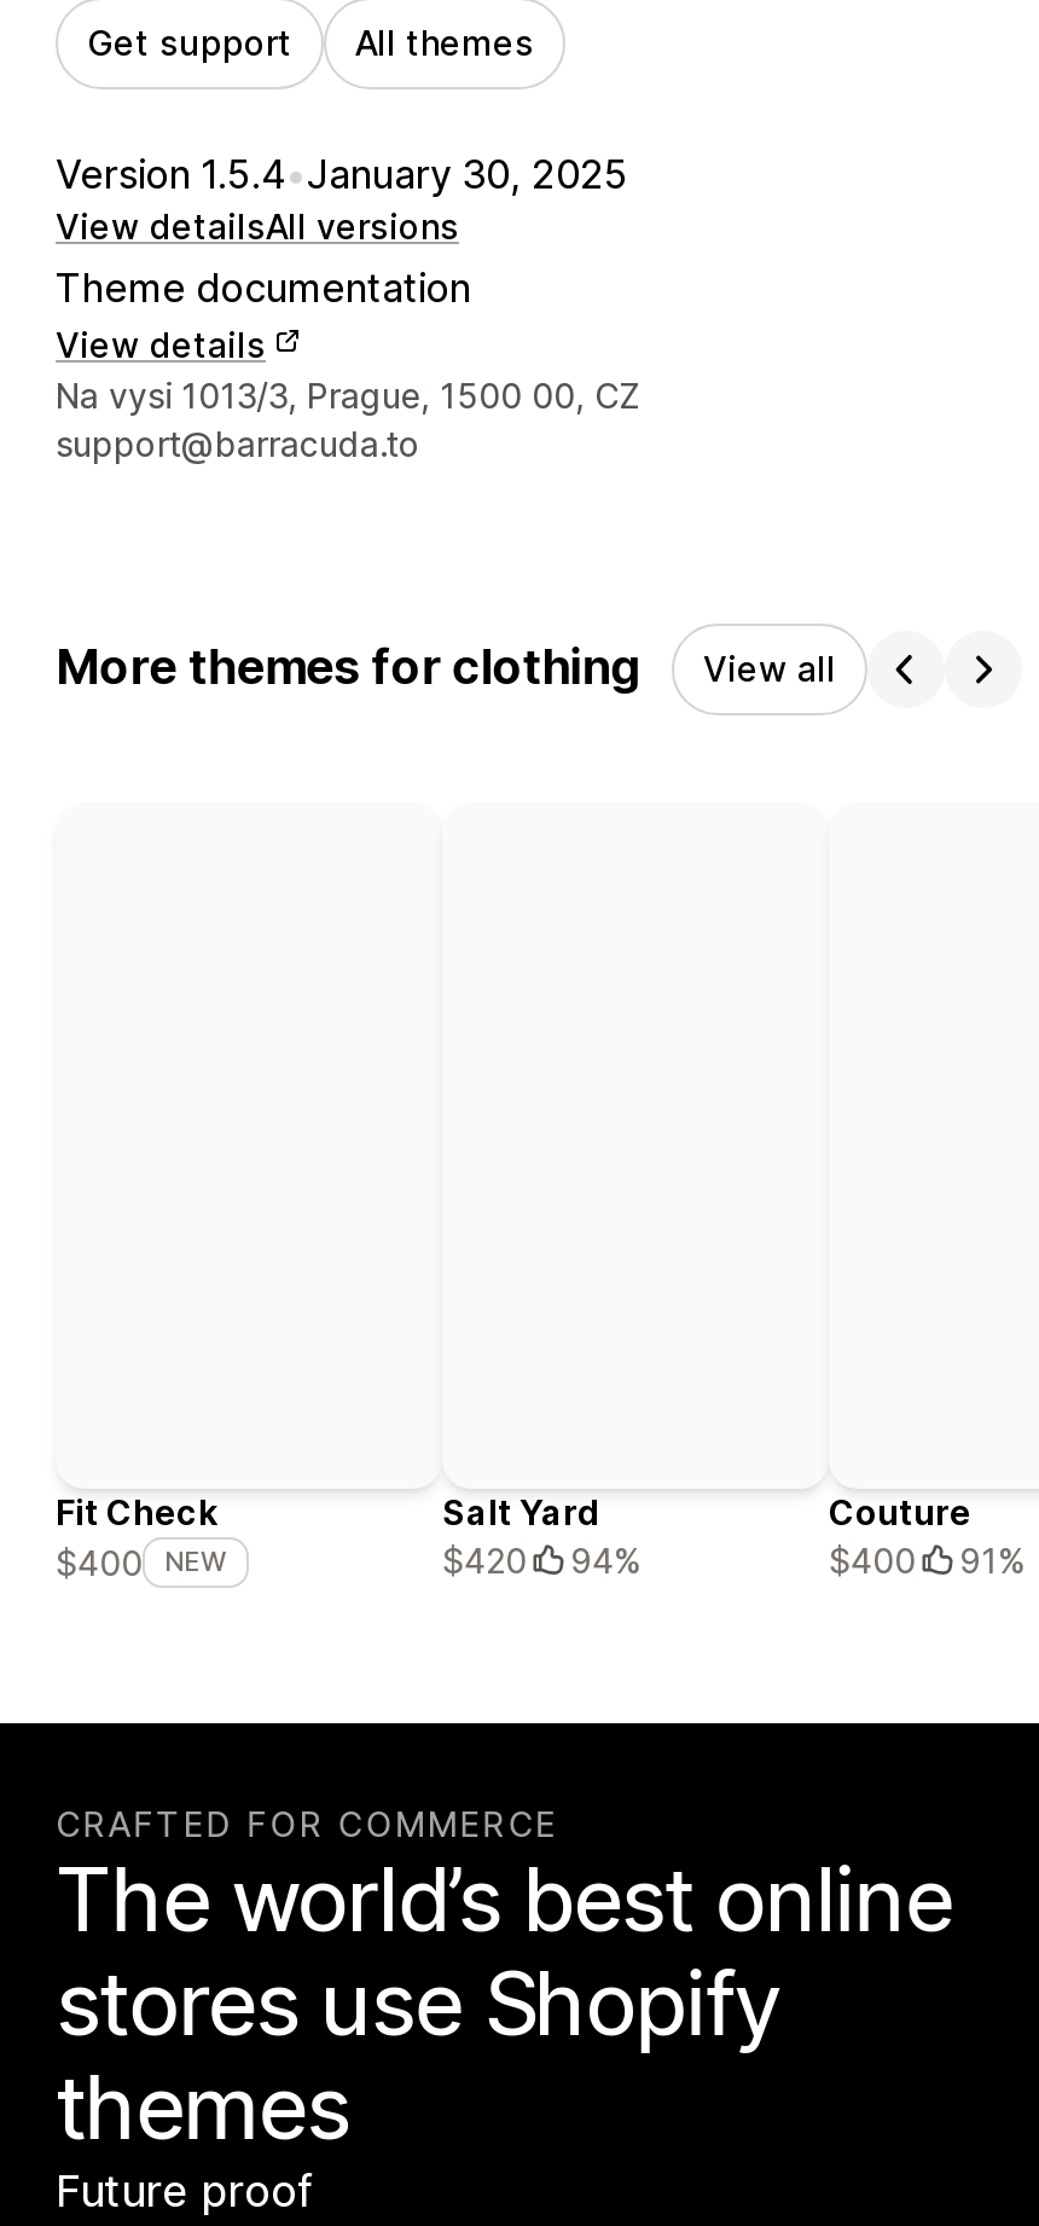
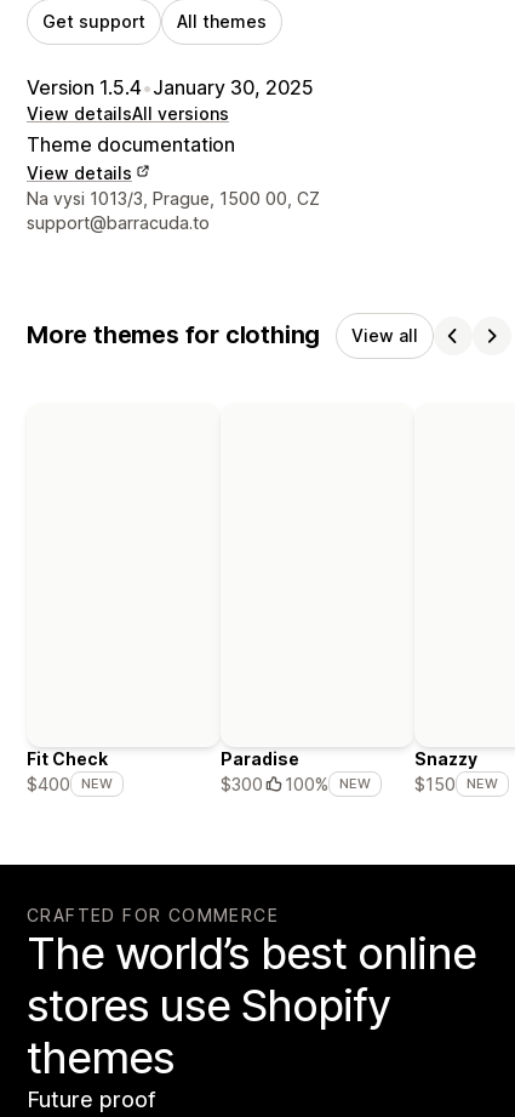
[442,1492,640,1581] Salt Yard | $420 | 94% -> [221,749,371,794] Paradise | $300 | 100% | NEW
[829,1492,1025,1581] Couture | $400 | 91% -> [414,749,498,794] Snazzy | $150 | NEW

